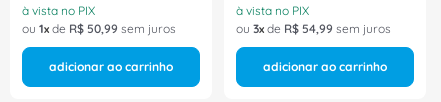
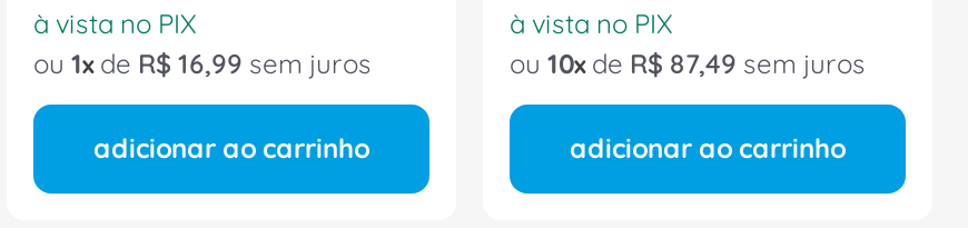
[22,21,176,36] ou 1 de R$ 50,99 sem juros -> [33,48,372,81] ou 1 de R$ 16,99 sem juros
[236,21,391,36] ou 3 de R$ 54,99 sem juros -> [510,48,866,81] ou 10 de R$ 87,49 sem juros

